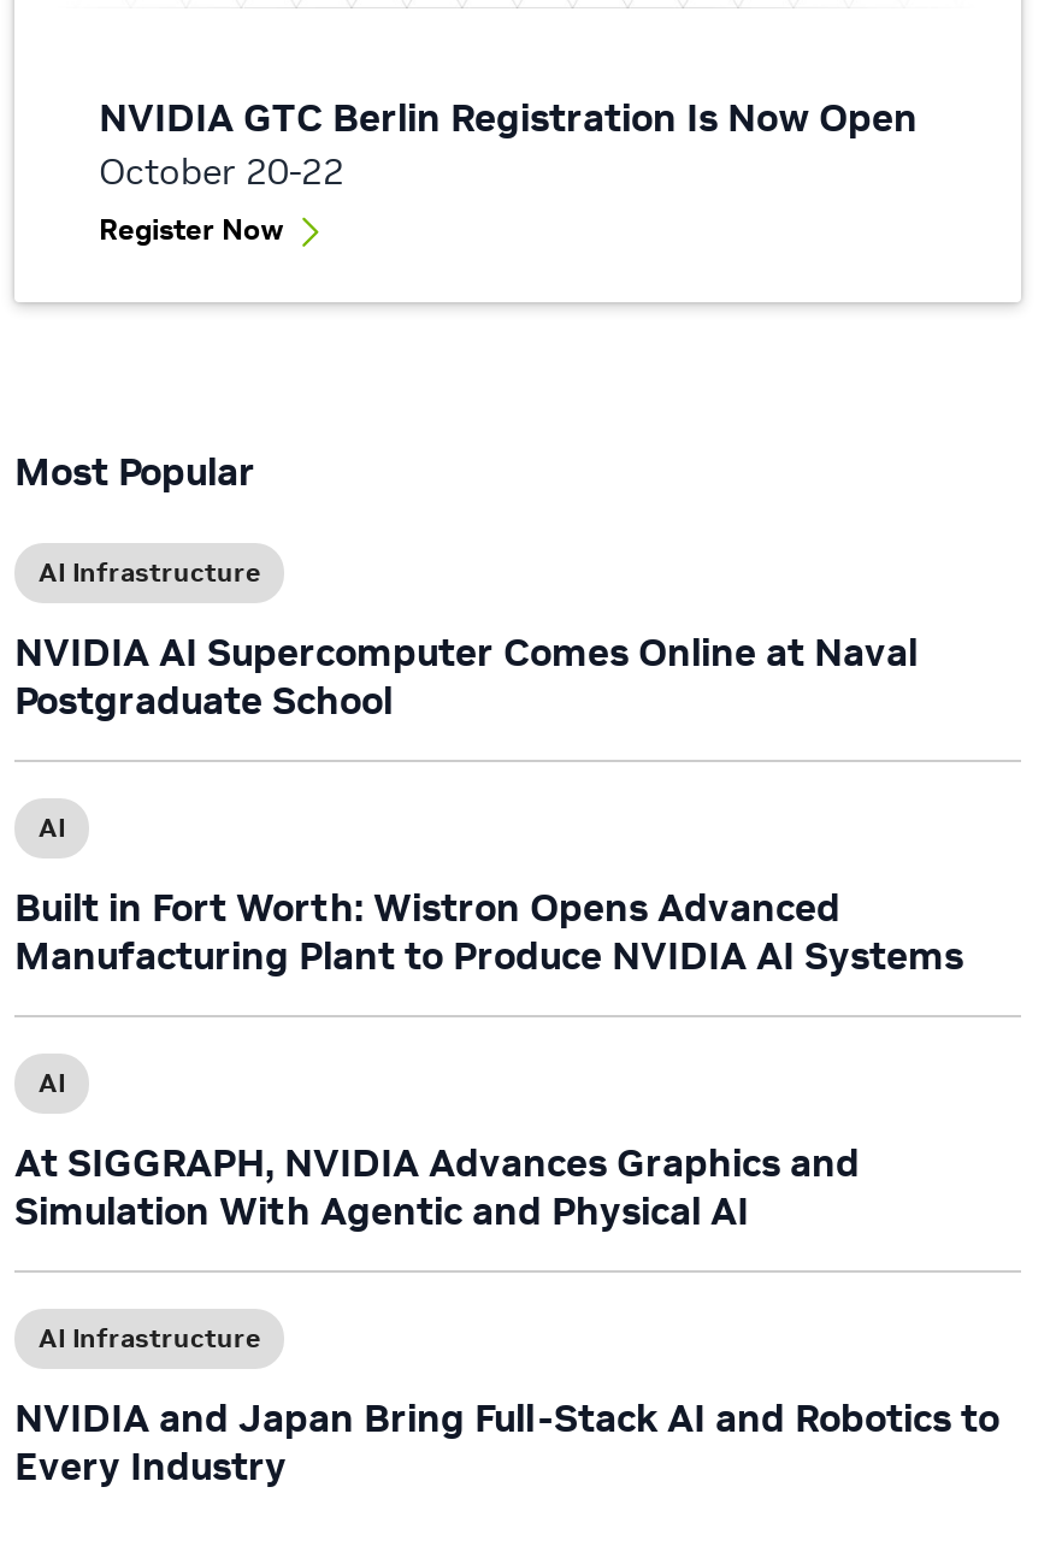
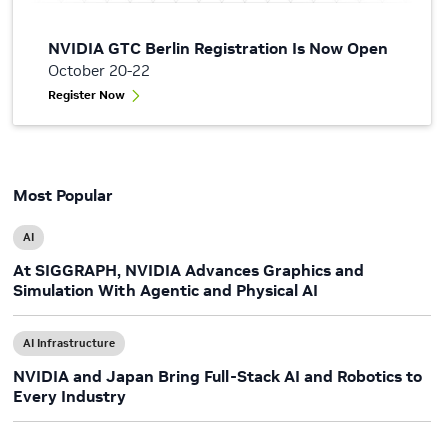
[14,555,963,978] AI Infrastructure | NVIDIA AI Supercomputer Comes Online at Naval | Postgraduate School | AI | Built in Fort Worth: Wistron Opens Advanced | Manufacturing Plant to Produce NVIDIA AI Systems -> none

